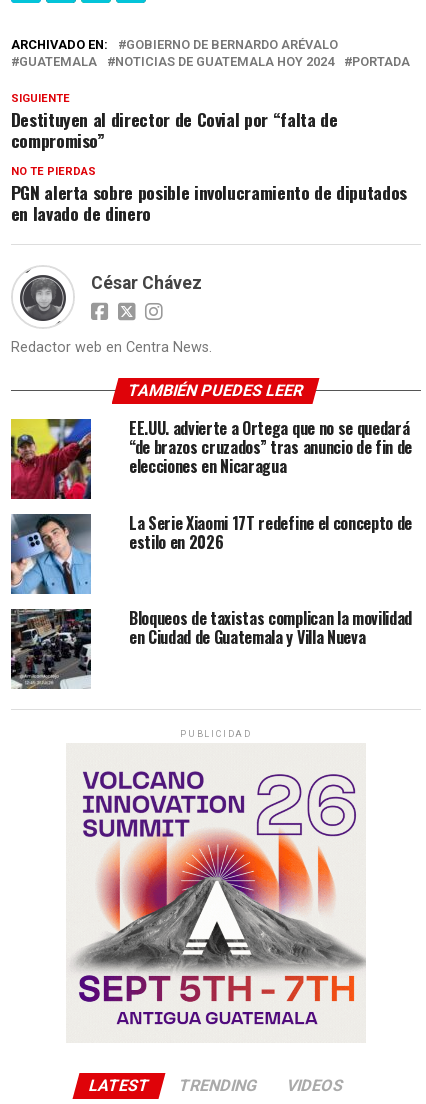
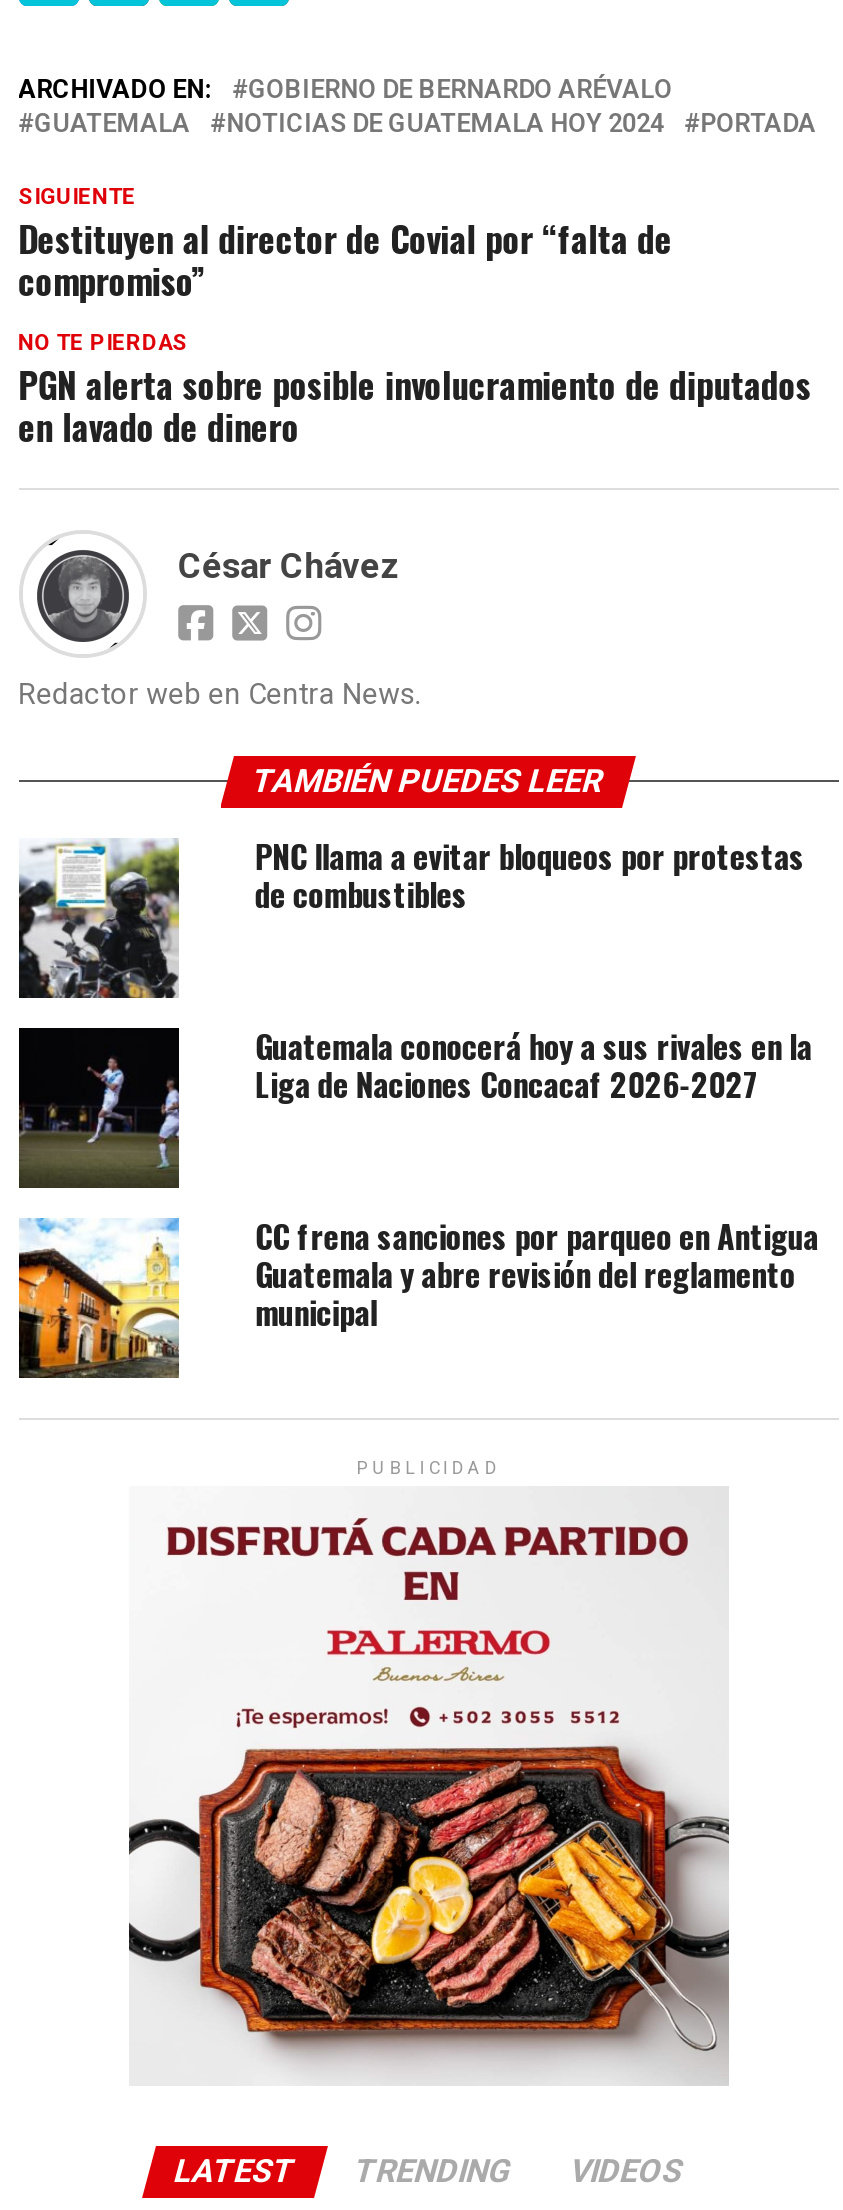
[10,415,412,500] [image] | EE.UU. advierte a Ortega que no se quedará | “de brazos cruzados” tras anuncio de fin de | elecciones en Nicaragua -> [17,831,805,1000] [image] | PNC llama a evitar bloqueos por protestas | de combustibles
[10,510,412,595] [image] | La Serie Xiaomi 17T redefine el concepto de | estilo en 2026 -> [17,1021,812,1190] [image] | Guatemala conocerá hoy a sus rivales en la | Liga de Naciones Concacaf 2026-2027
[10,605,412,689] [image] | Bloqueos de taxistas complican la movilidad | en Ciudad de Guatemala y Villa Nueva -> [17,1211,819,1380] [image] | CC frena sanciones por parqueo en Antigua | Guatemala y abre revisión del reglamento | municipal
[66,759,366,1037] [image] -> [127,1516,731,2076] [image]

